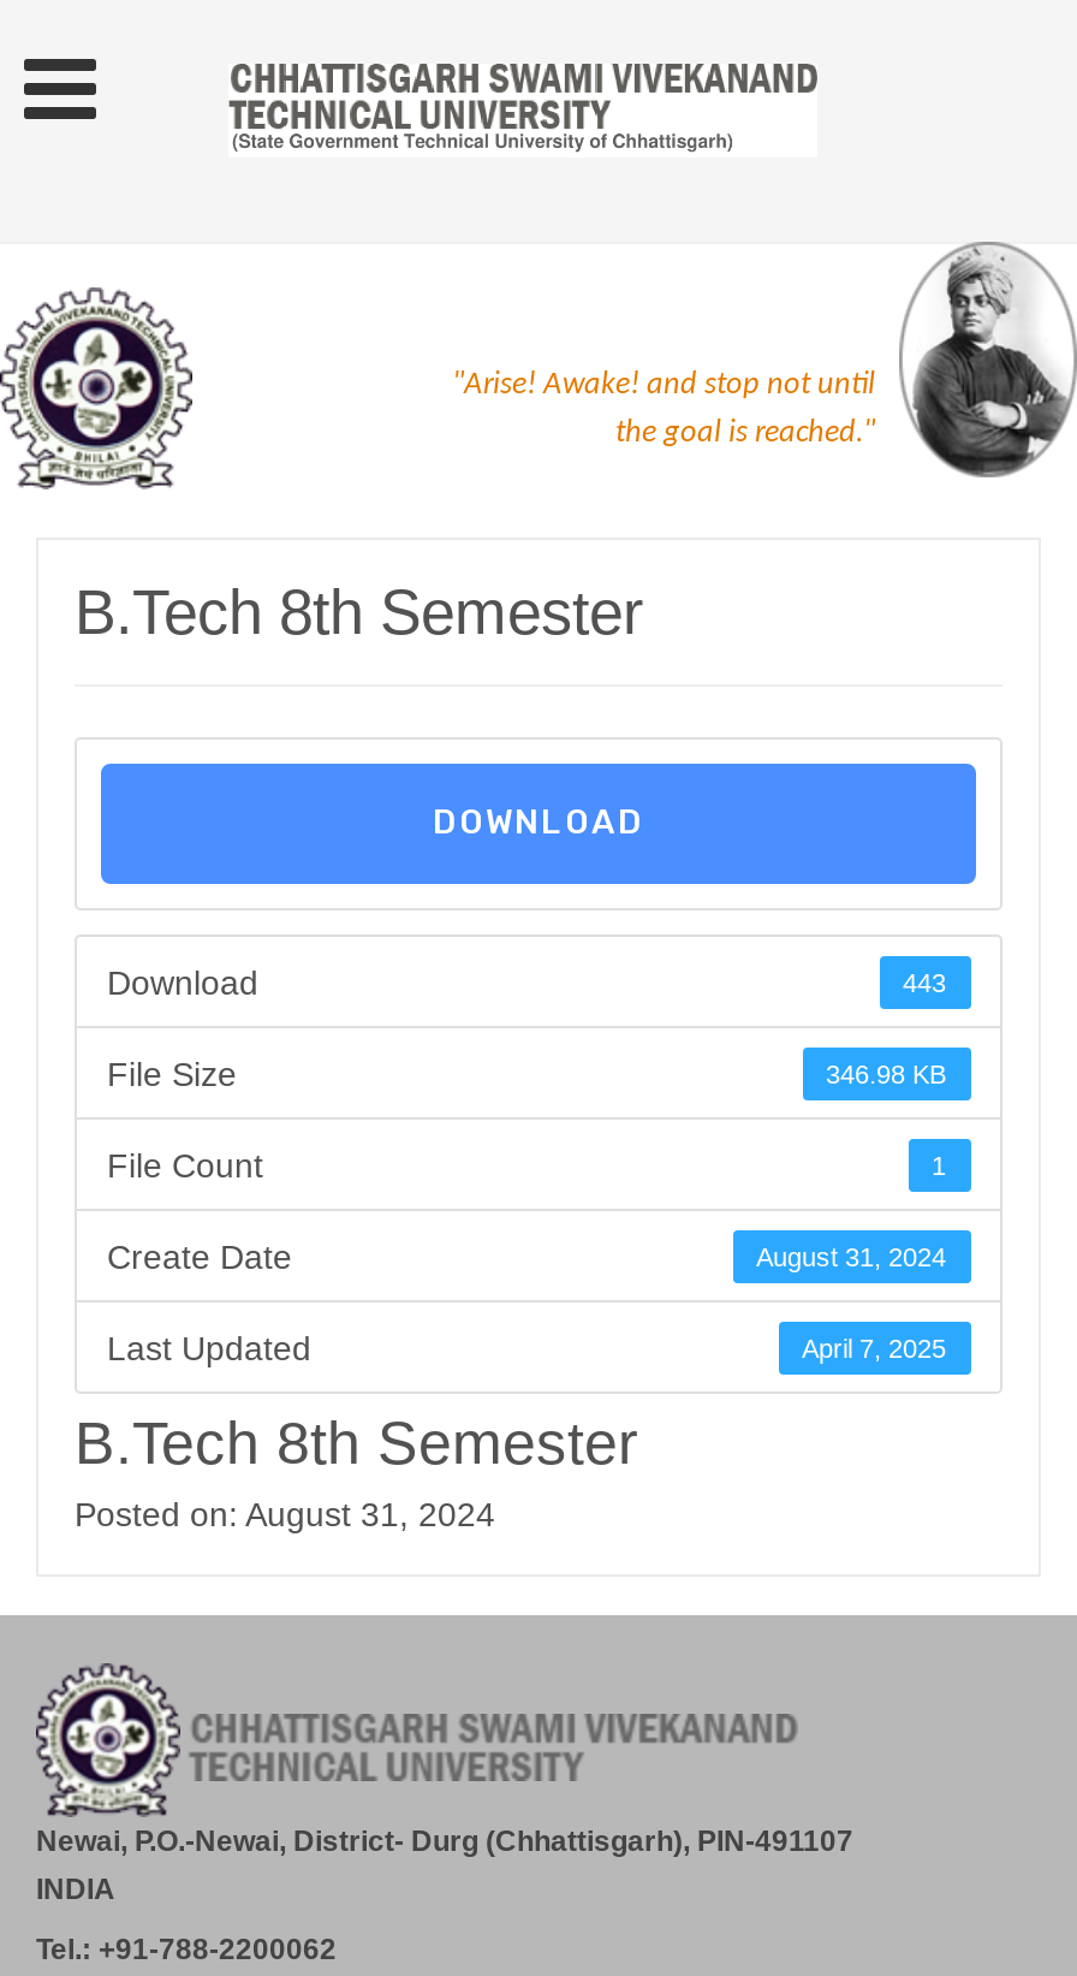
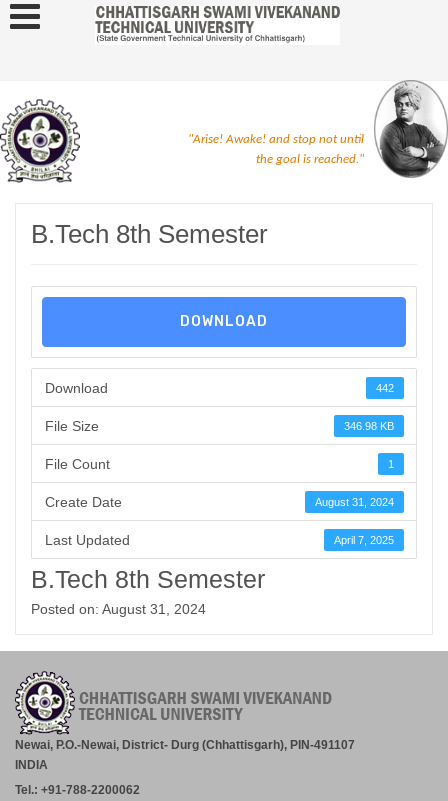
[903,967,946,996] 443 -> [375,381,393,393] 442

